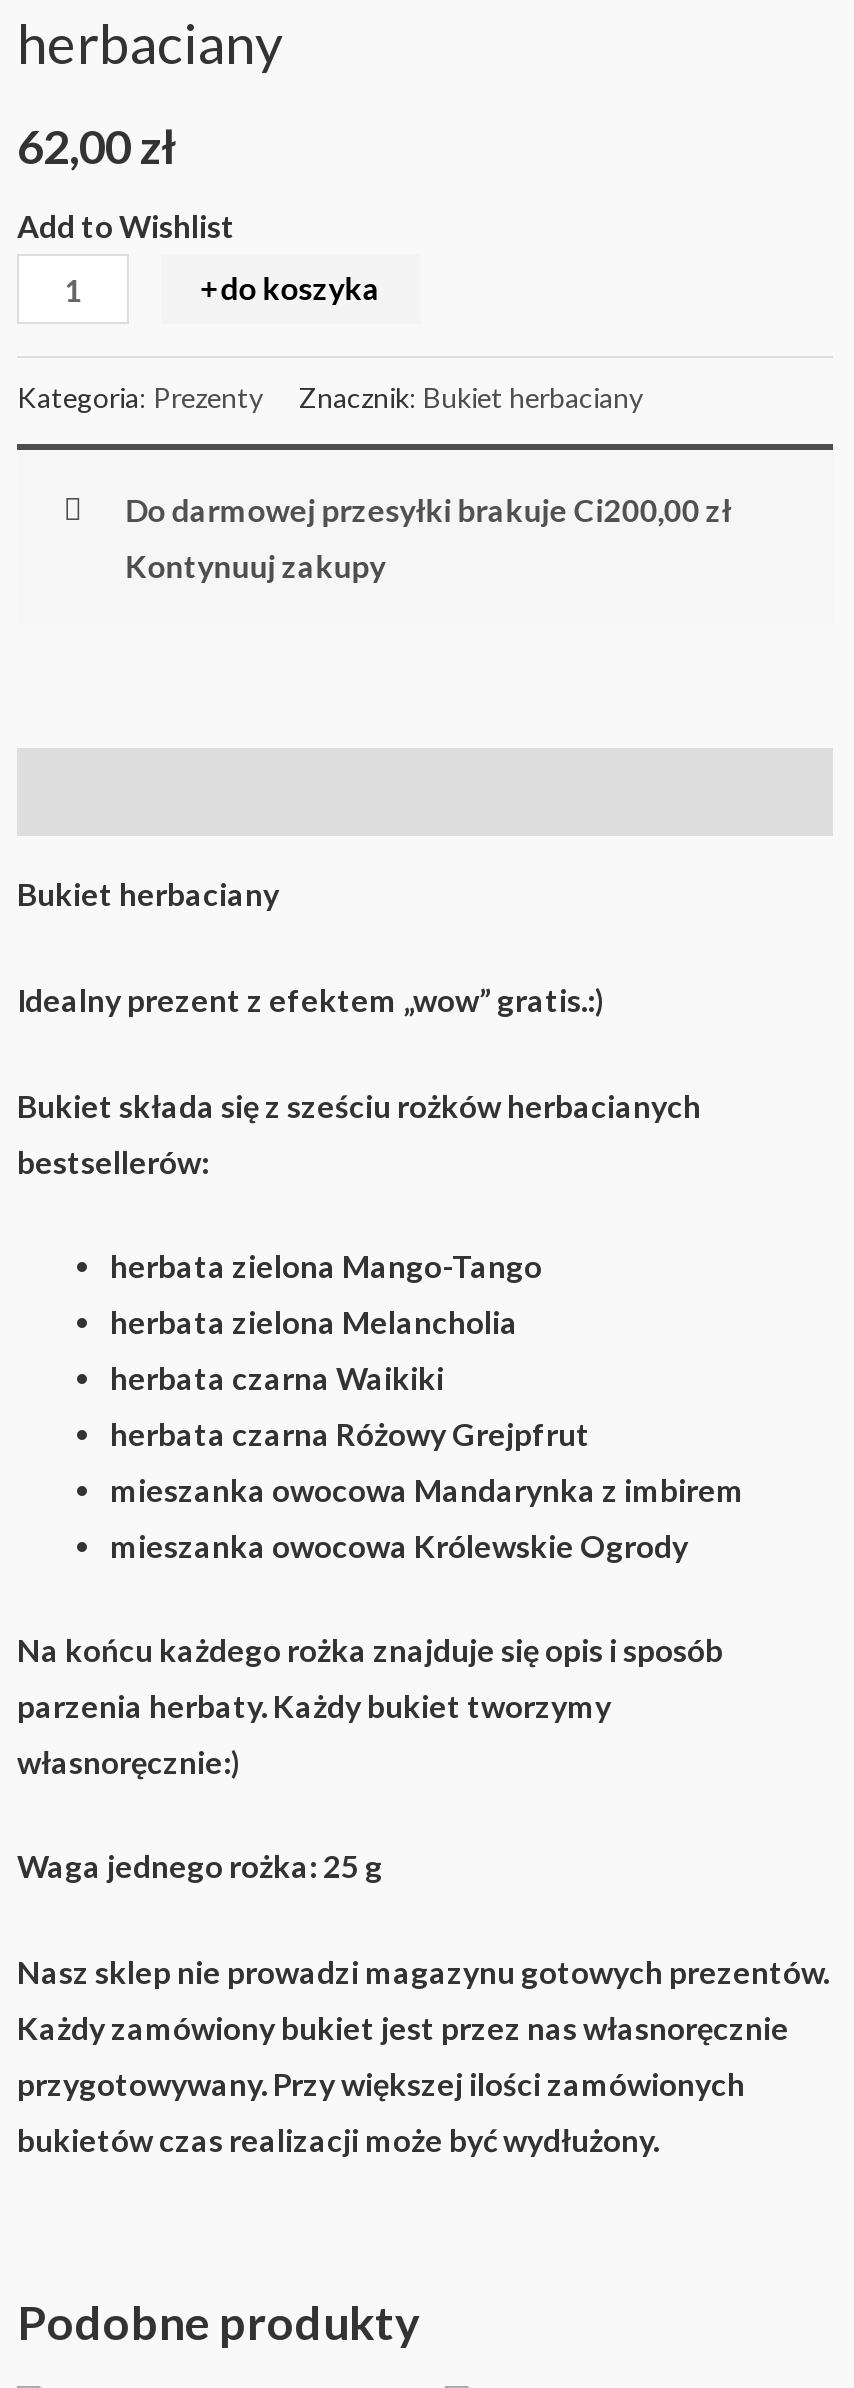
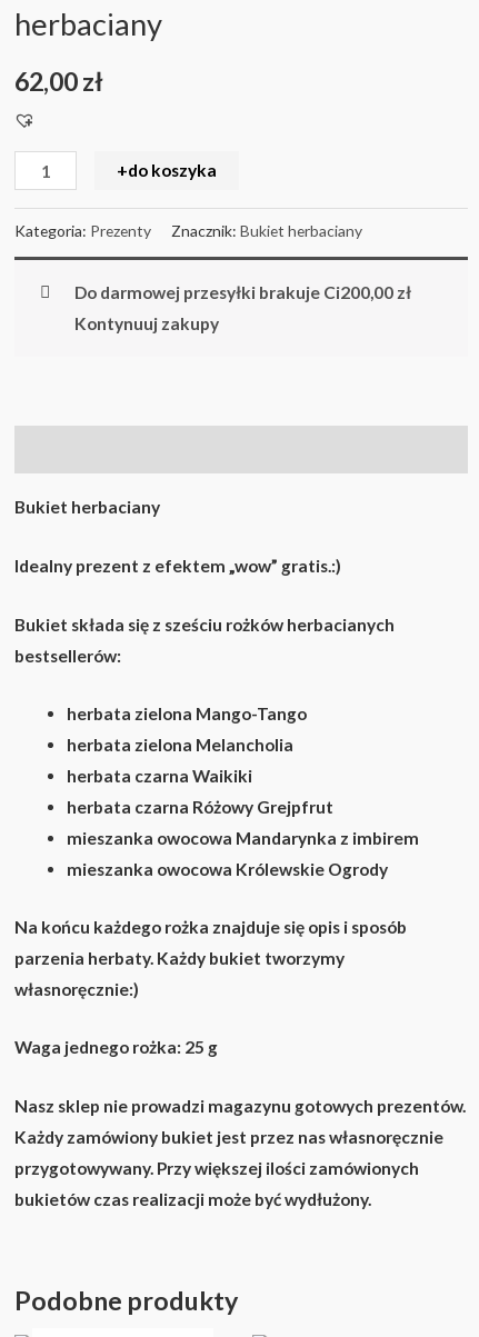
[17,209,235,245] Add to Wishlist -> none

